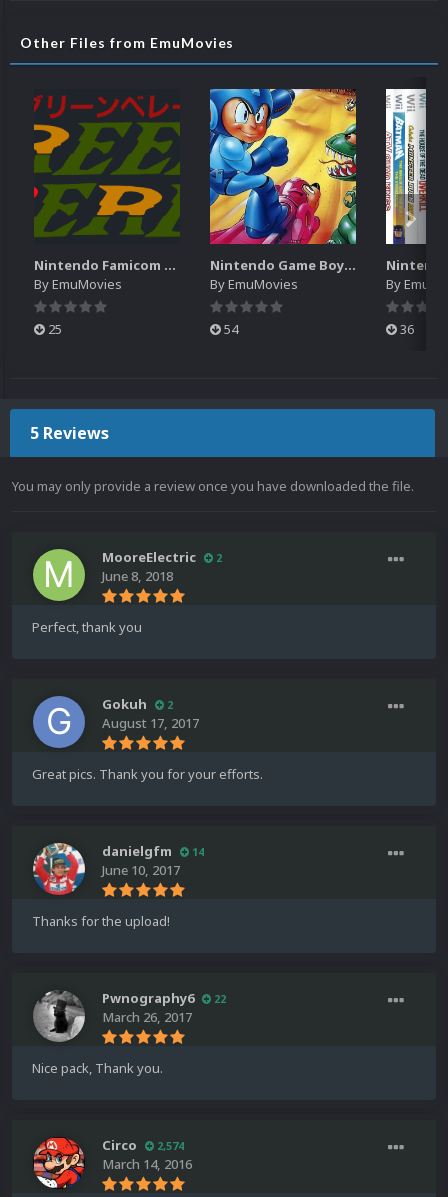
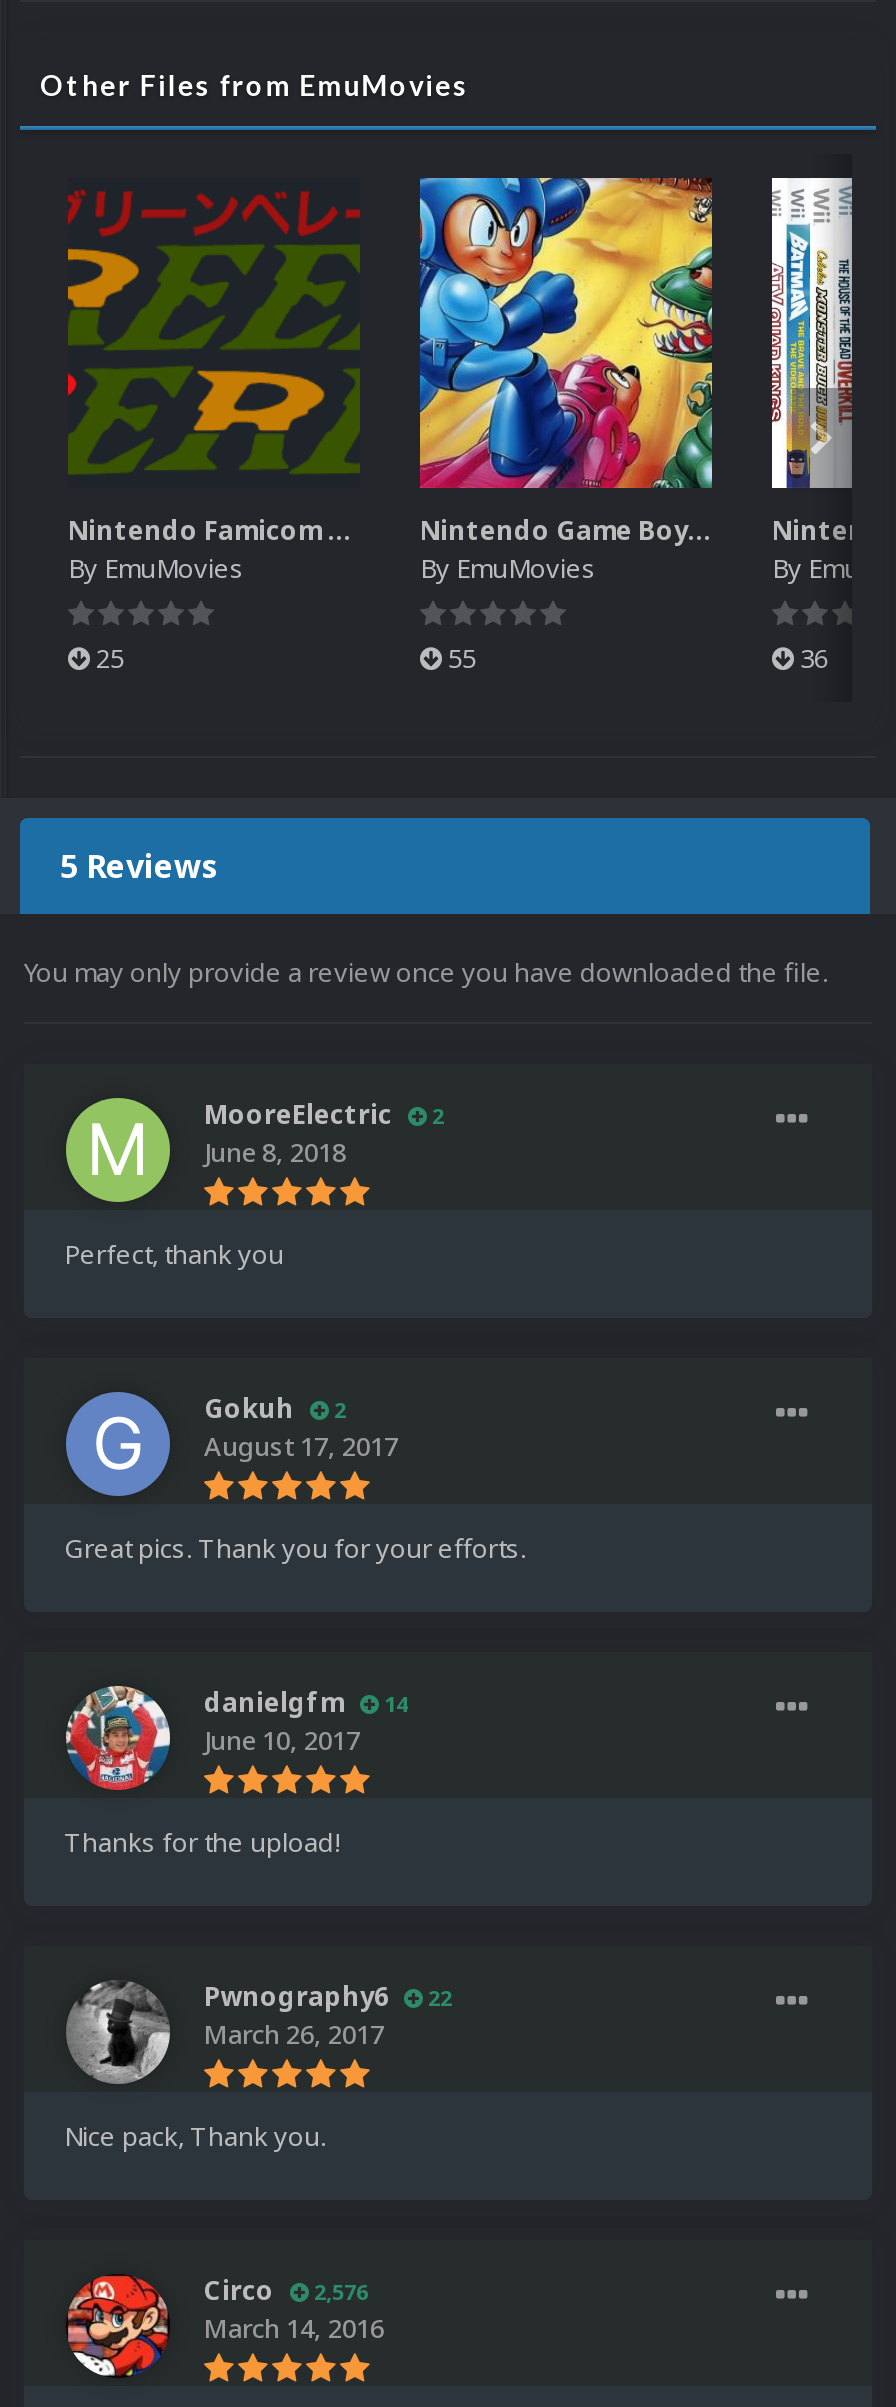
[221,320,238,338] 54 -> [442,641,476,677] 55
[102,1136,184,1154] Circo 2,574 -> [204,2273,368,2309] Circo 2,576

